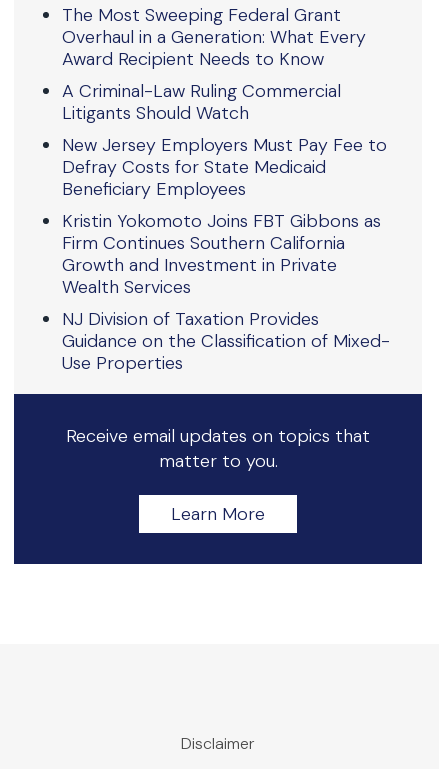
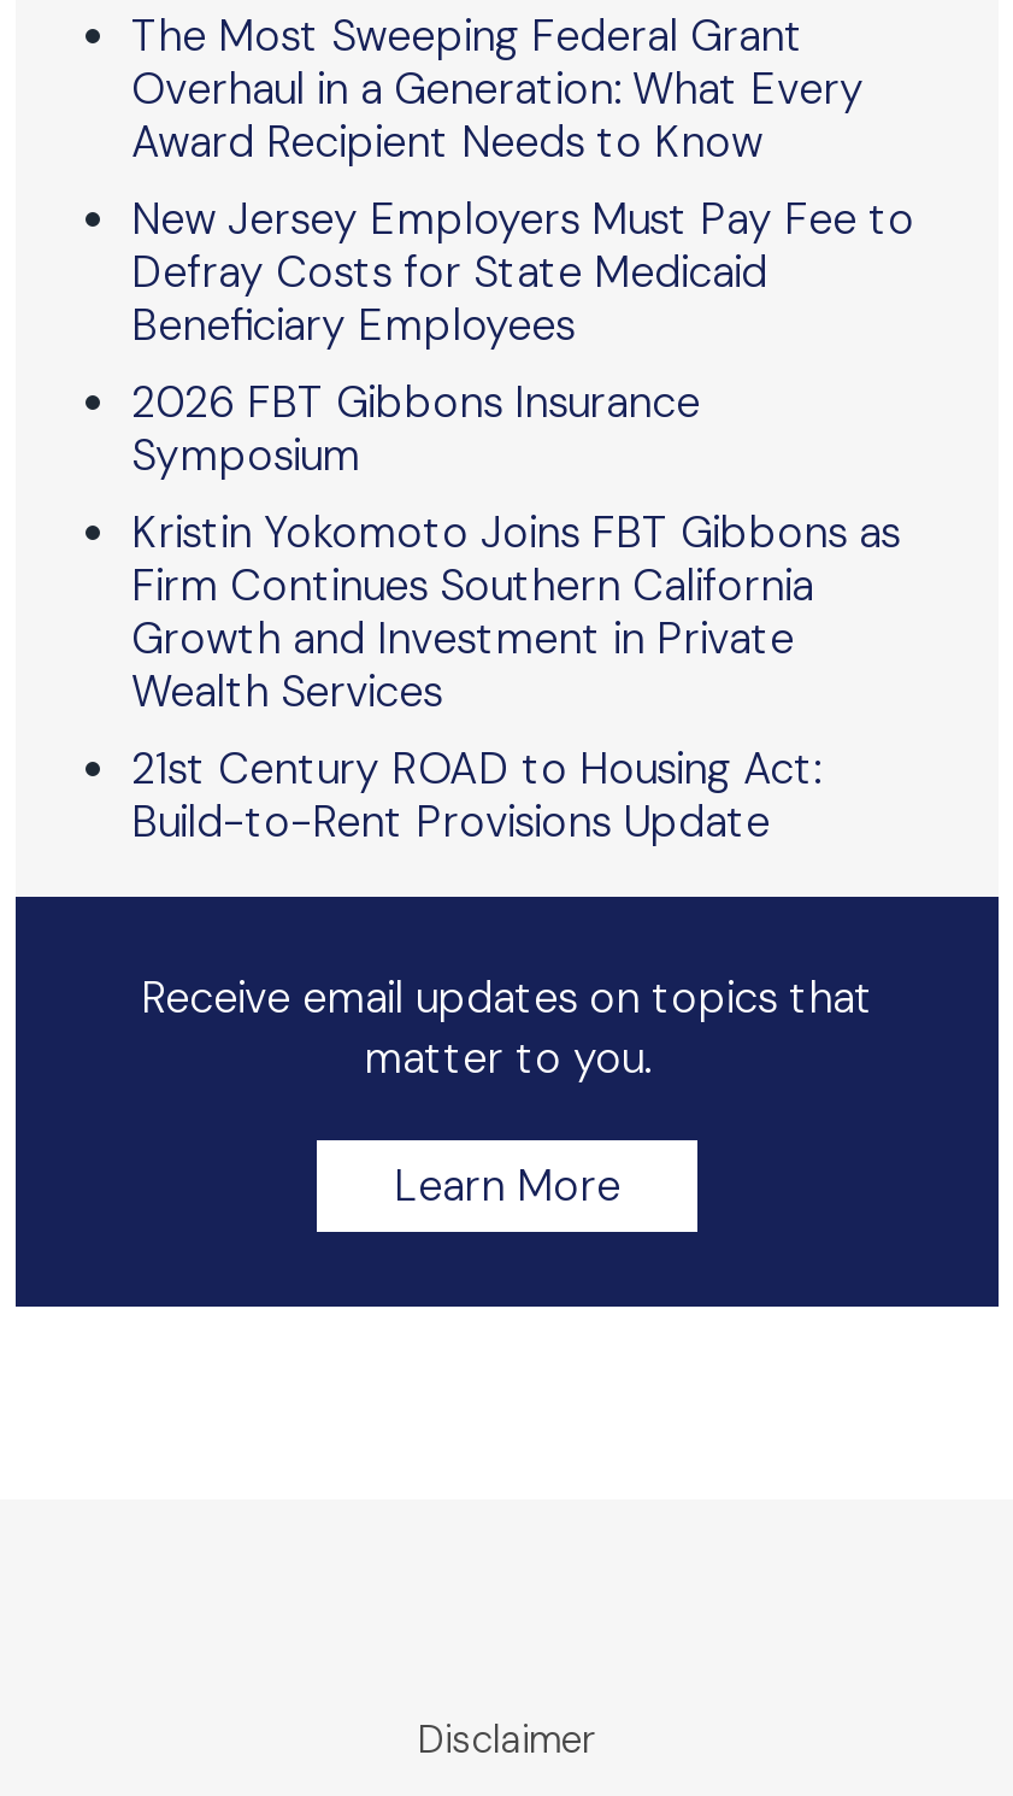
[62,79,341,125] A Criminal-Law Ruling Commercial | Litigants Should Watch -> none
moved [62,133,387,201] -> [131,190,914,354]: New Jersey Employers Must Pay Fee to | Defray Costs for State Medicaid | Beneficiary Employees
none -> [131,374,700,485] 2026 FBT Gibbons Insurance | Symposium
[62,307,390,375] NJ Division of Taxation Provides | Guidance on the Classification of Mixed- | Use Properties -> [131,740,820,851] 21st Century ROAD to Housing Act: | Build-to-Rent Provisions Update

